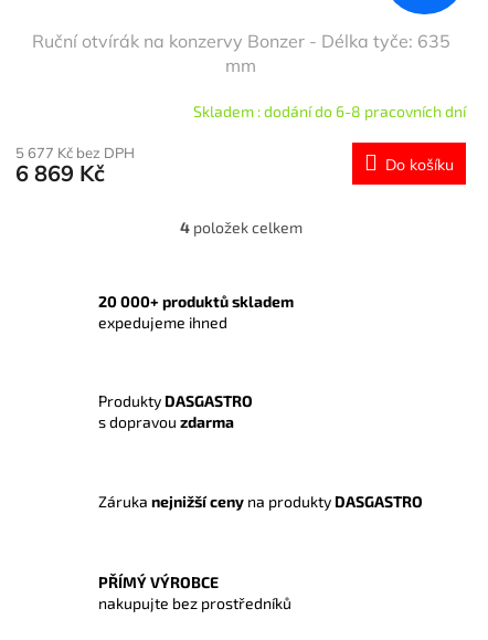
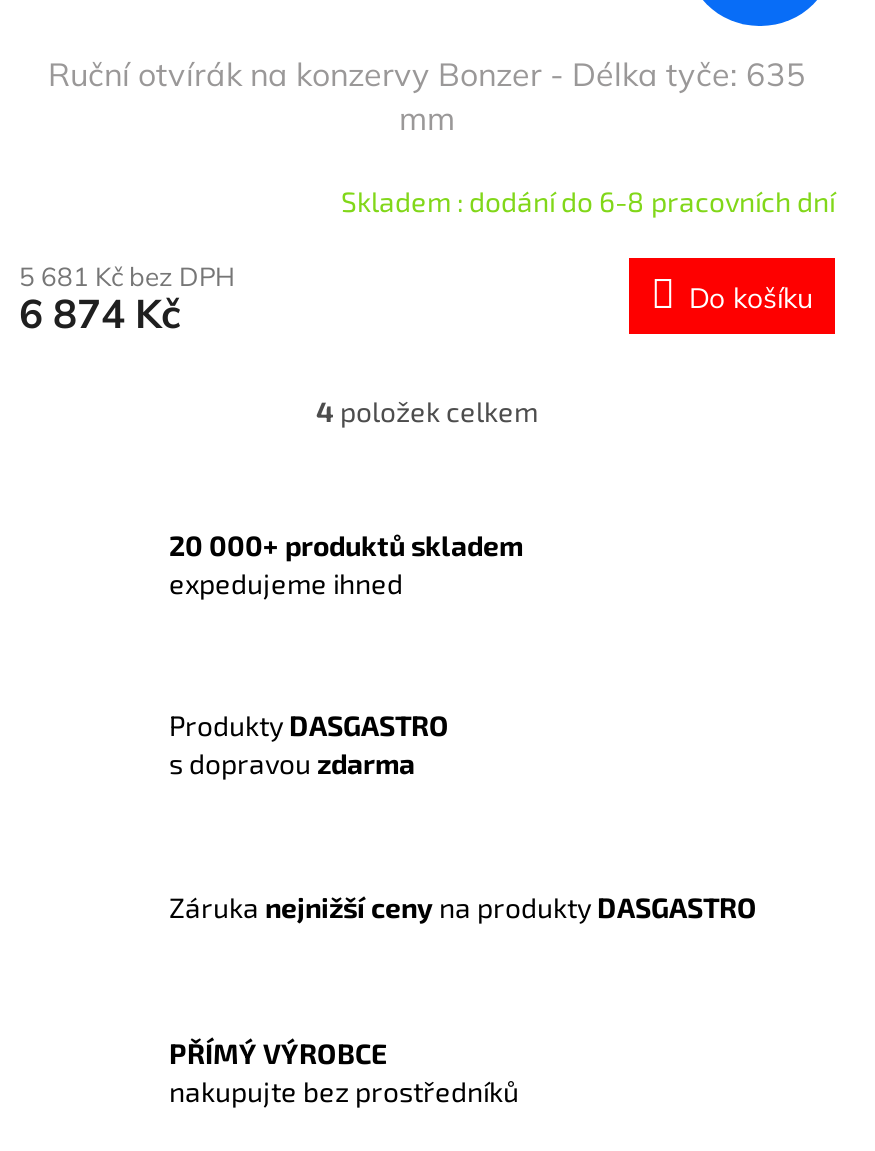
[15,144,135,162] 5 677 Kč bez DPH -> [19,261,235,293] 5 681 Kč bez DPH
[15,160,105,187] 6 869 Kč -> [19,289,181,339] 6 874 Kč

